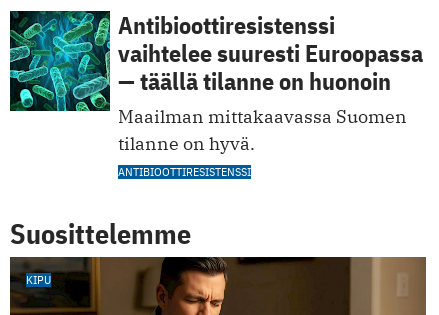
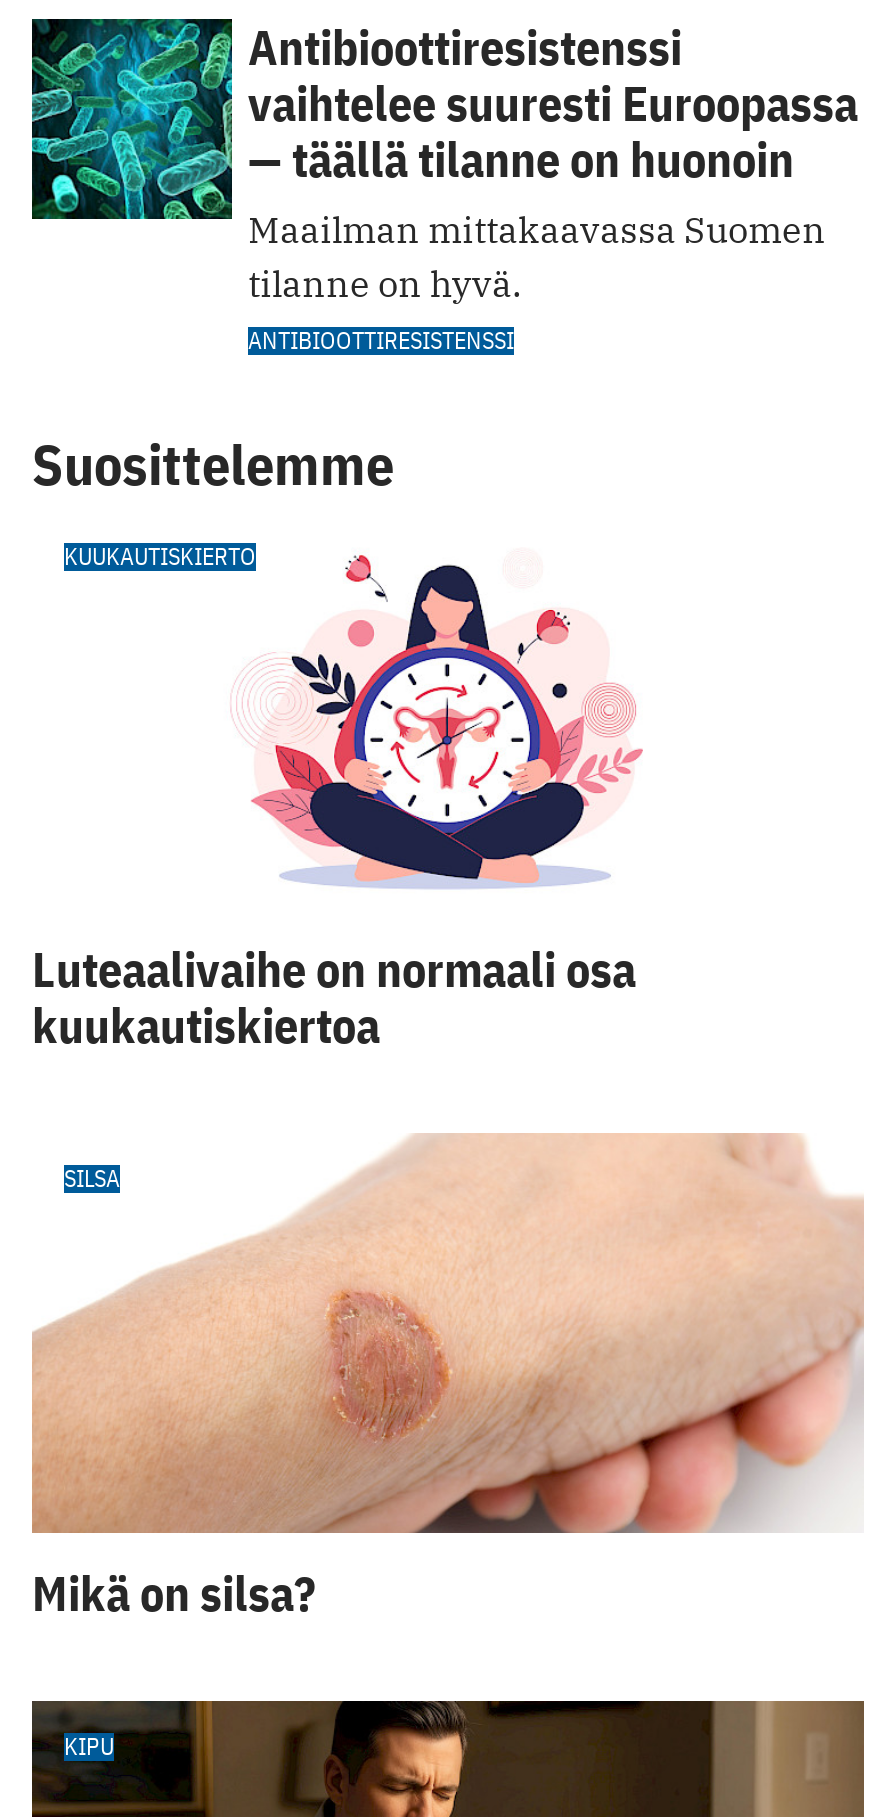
none -> [32,938,864,1545] [image] | Luteaalivaihe on normaali osa | kuukautiskiertoa | SILSA
none -> [32,1560,316,1624] Mikä on silsa?
none -> [64,541,644,889] [image] | KUUKAUTISKIERTO

